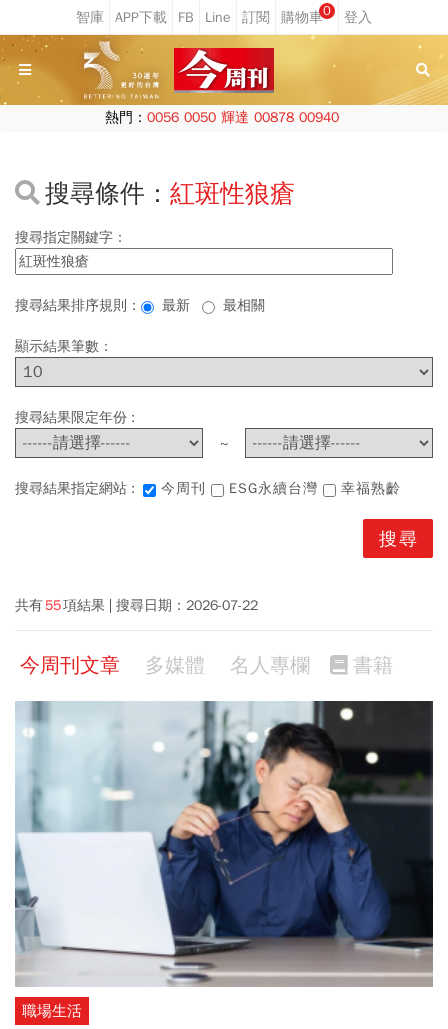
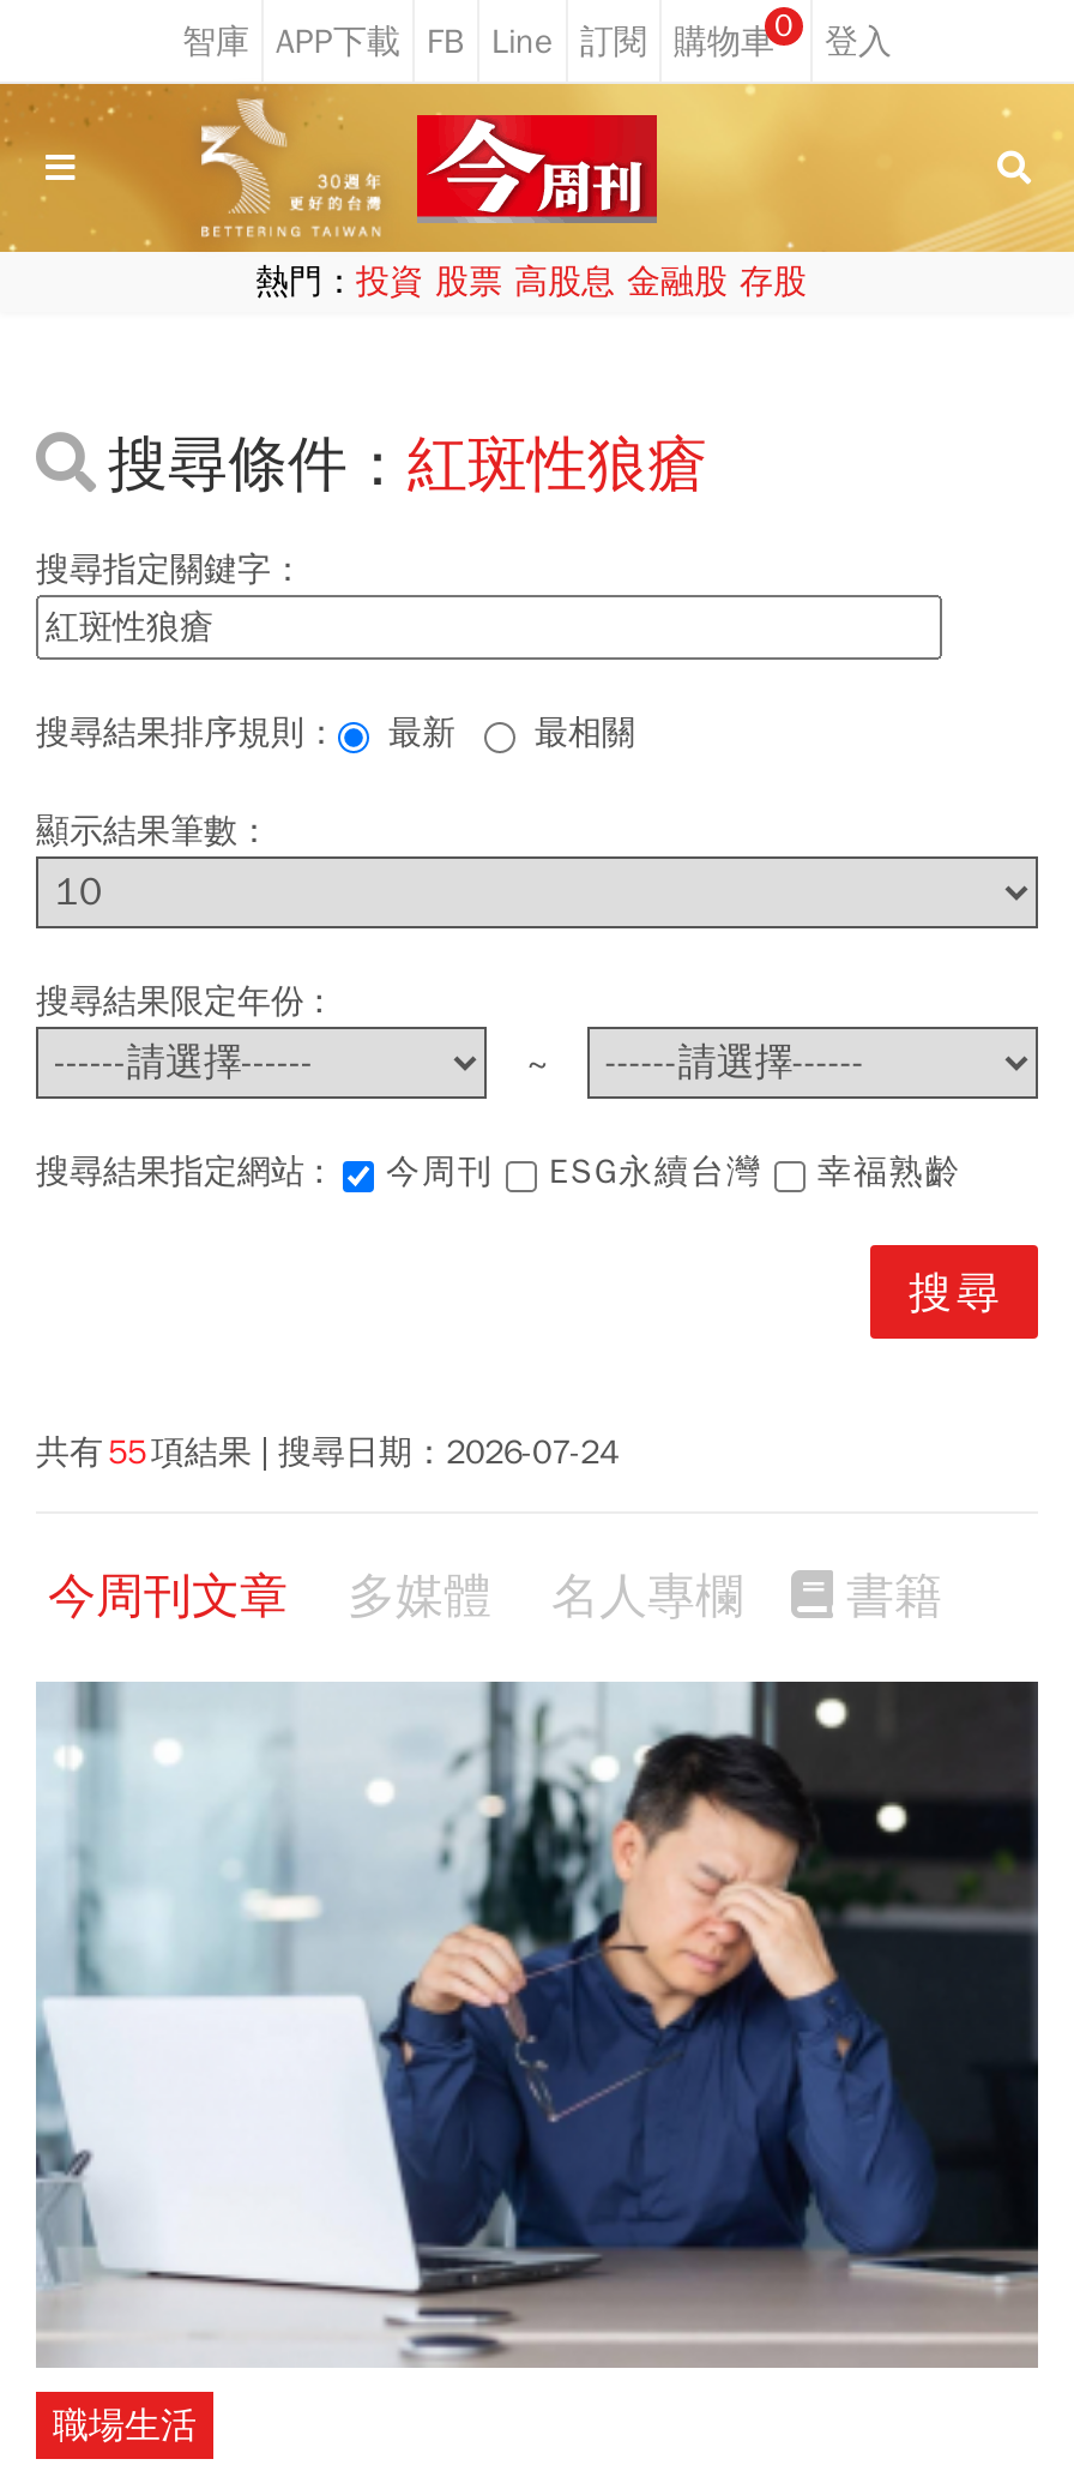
[104,109,338,126] 熱門：0056 0050 輝達 00878 00940 -> [255,261,807,302] 熱門：投資 股票 高股息 金融股 存股
[15,597,258,614] 共有 55 項結果 搜尋日期：2026-07-22 -> [36,1432,619,1473] 共有 55 項結果 搜尋日期：2026-07-24

